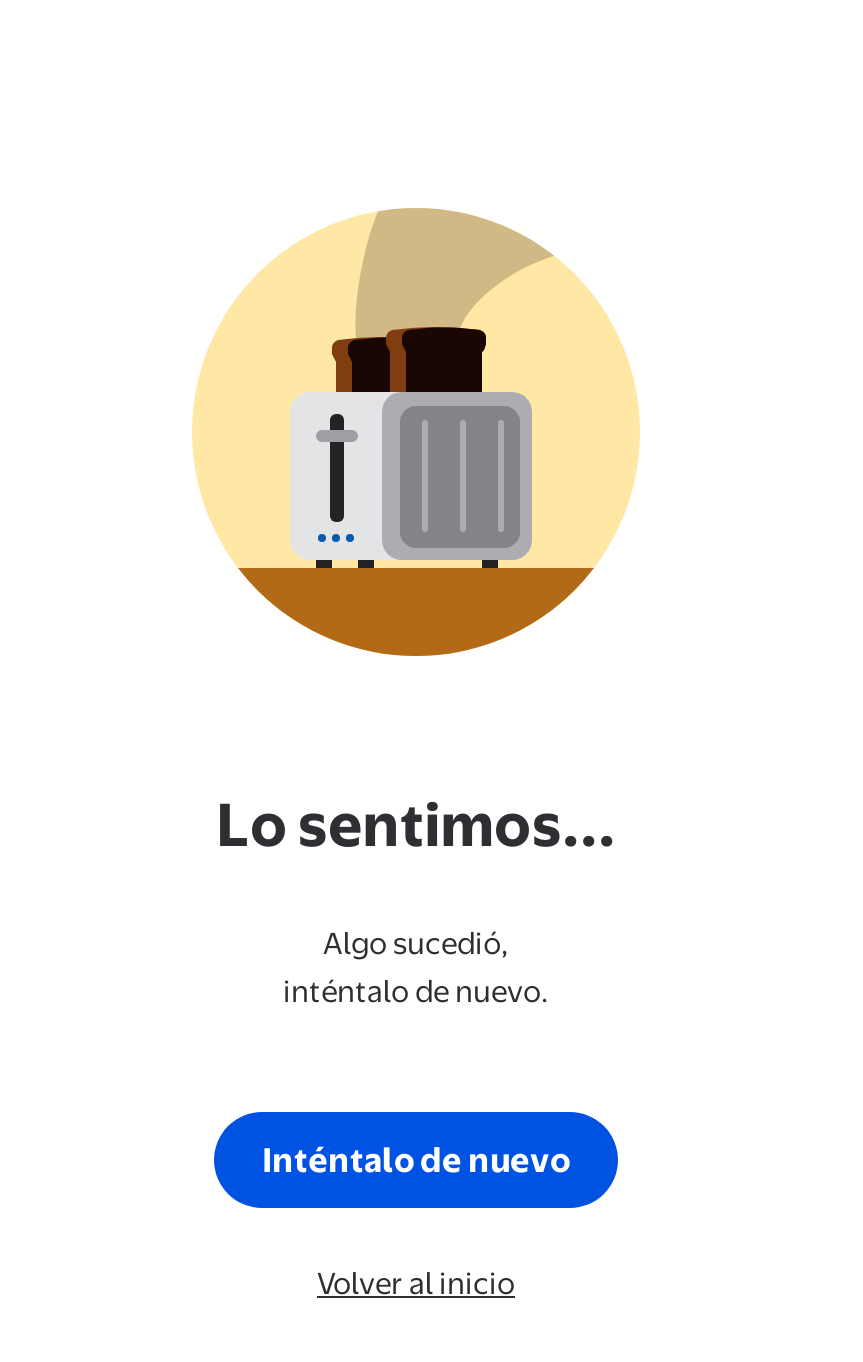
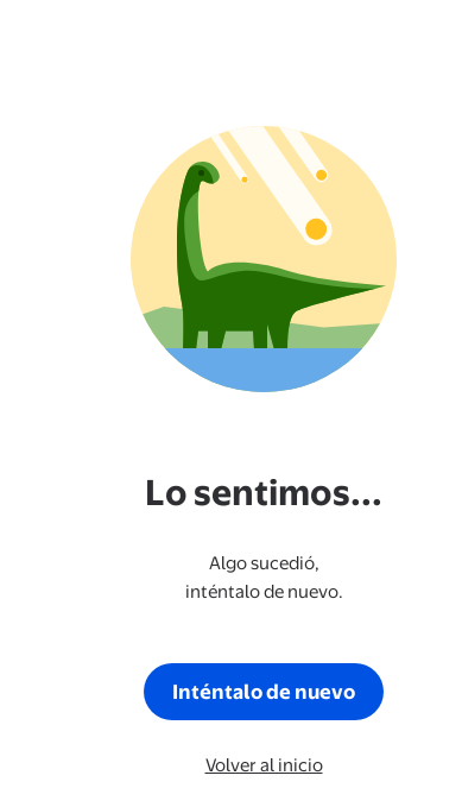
[214,208,614,658] [image] -> [143,127,385,393] [image]

